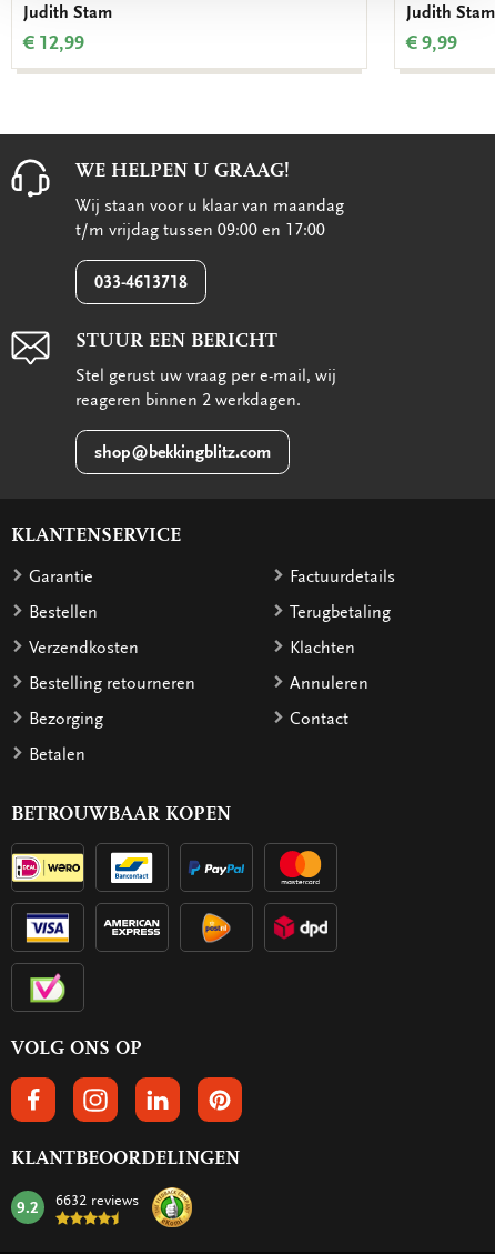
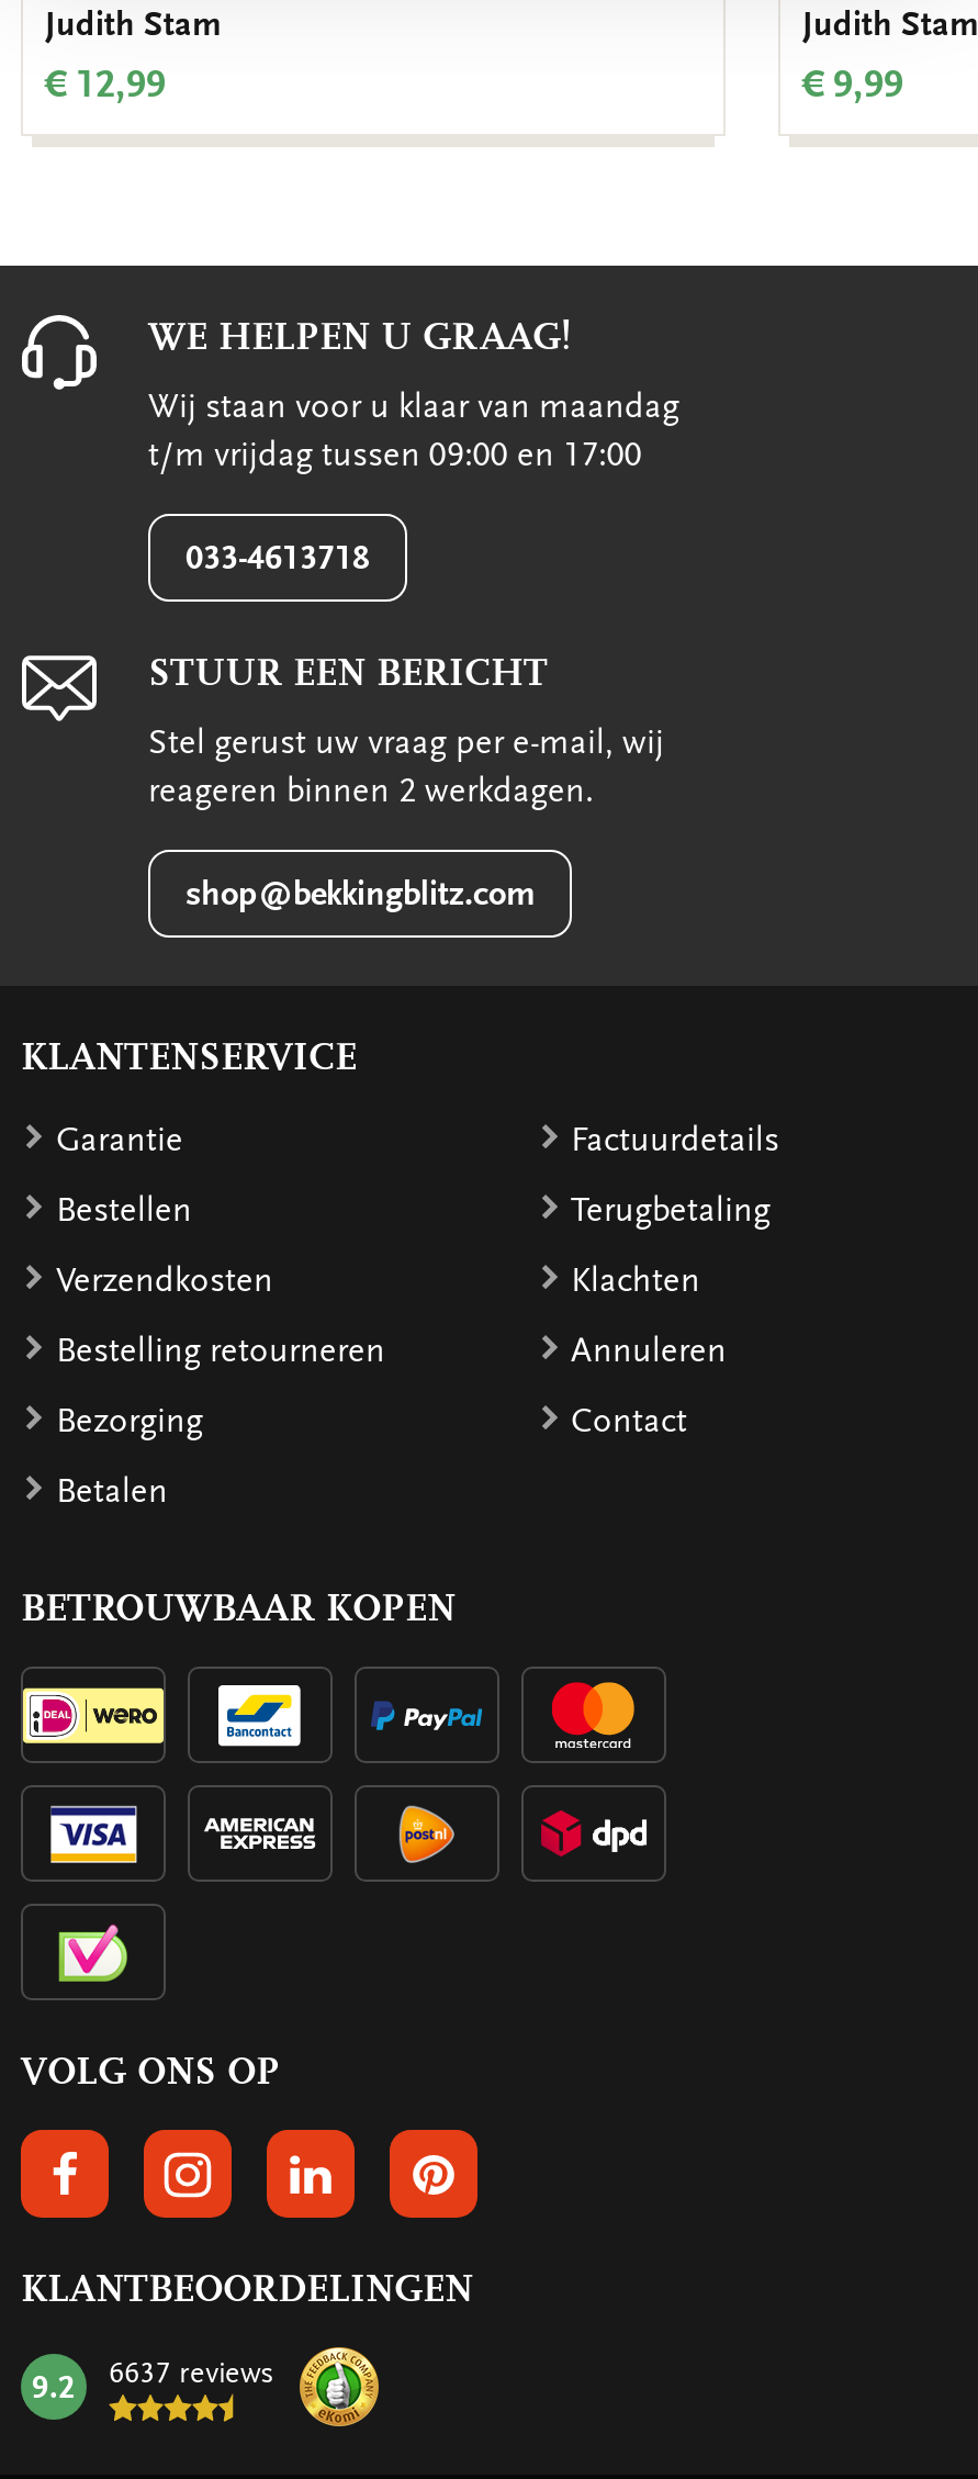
[17,1192,139,1217] 9.2 6632 reviews -> [32,2356,273,2407] 9.2 6637 reviews

